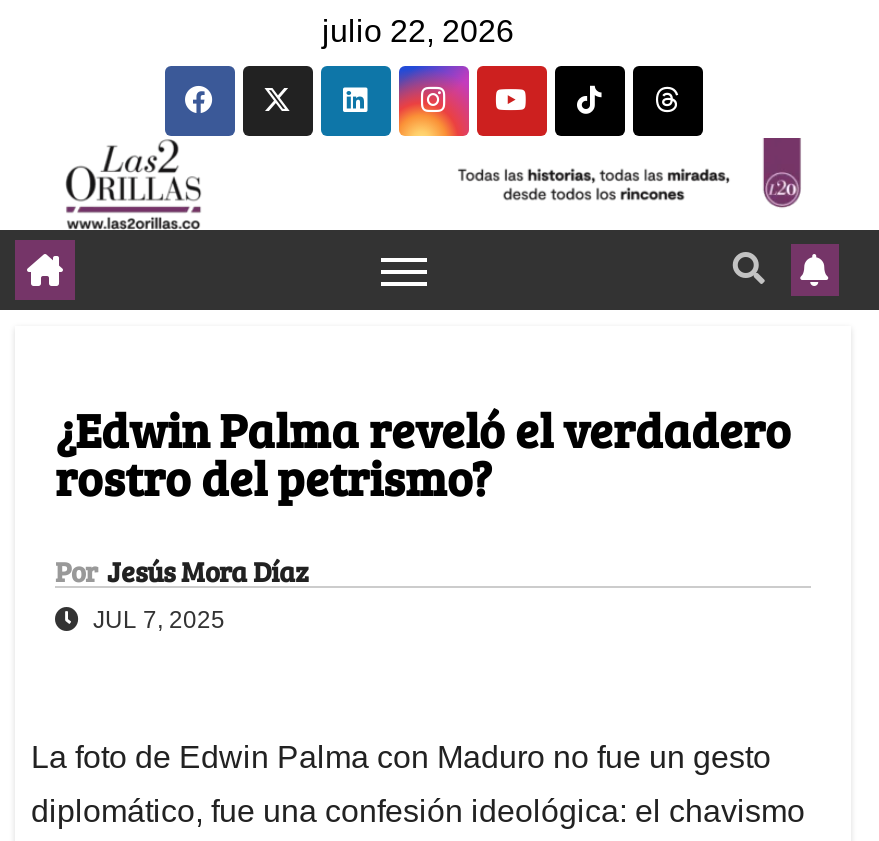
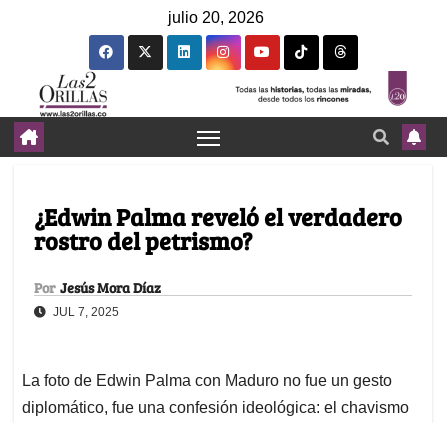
[322,14,514,48] julio 22, 2026 -> [167,9,263,26] julio 20, 2026

